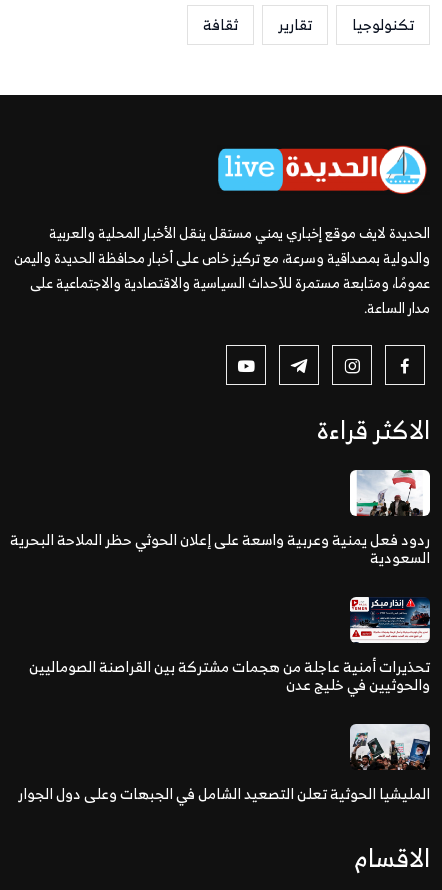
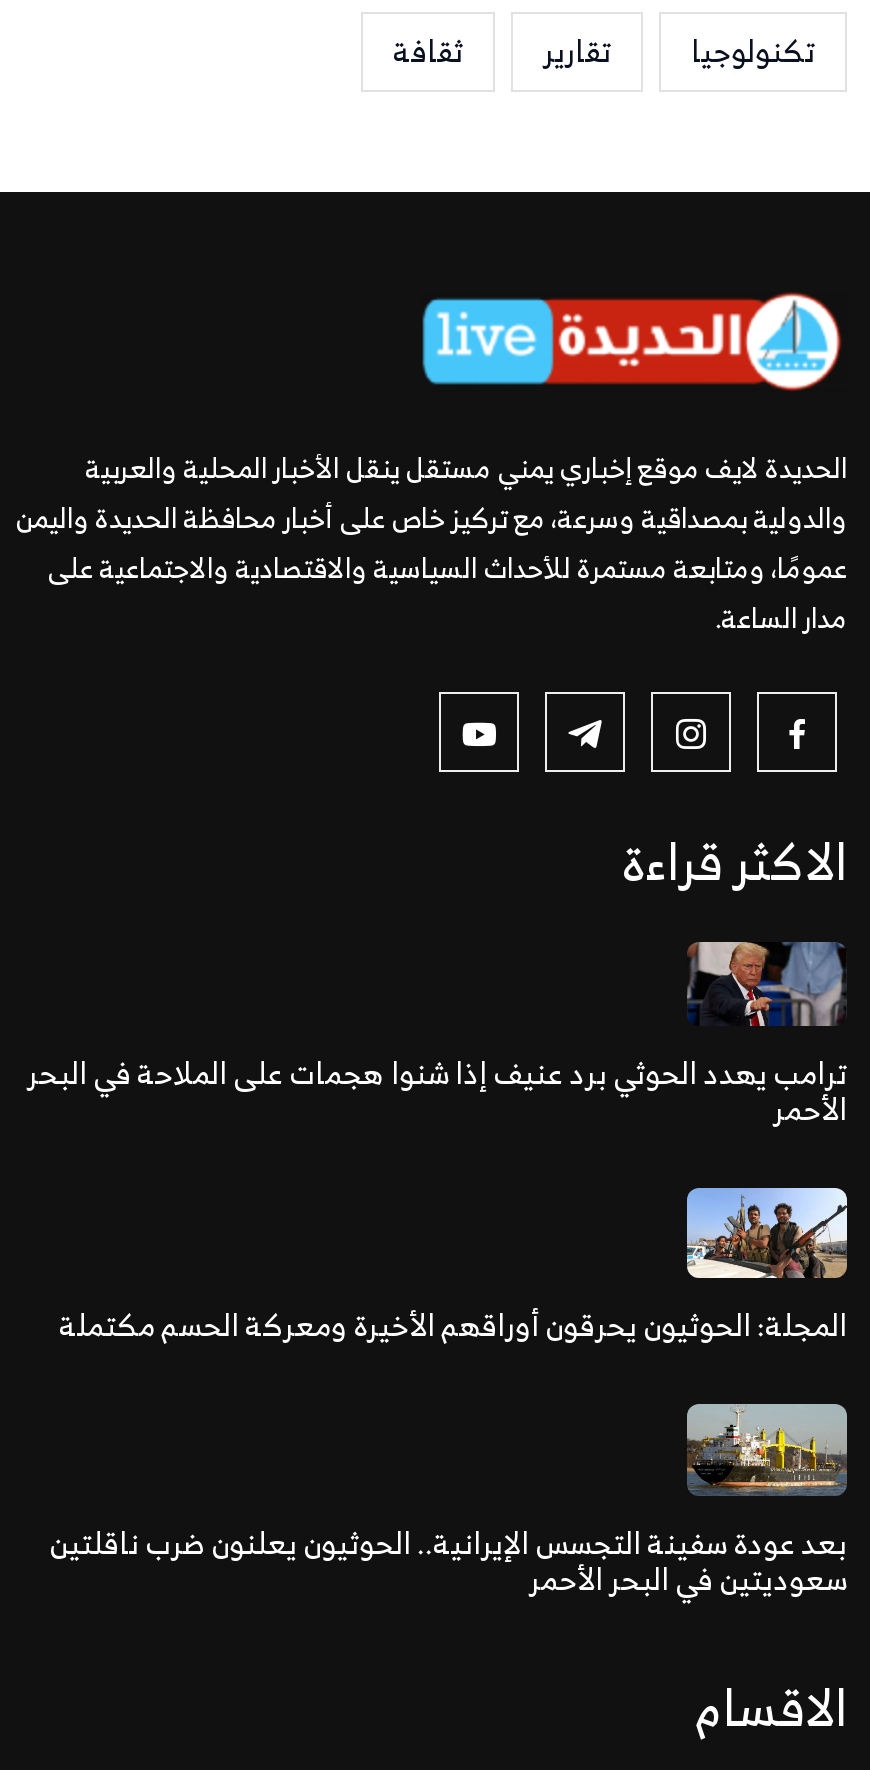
[10,469,431,571] [image] | ردود فعل يمنية وعربية واسعة على إعلان الحوثي حظر الملاحة البحرية | السعودية -> [27,940,847,1136] [image] | ترامب يهدد الحوثي برد عنيف إذا شنوا هجمات على الملاحة في البحر | الأحمر
[29,596,431,698] [image] | تحذيرات أمنية عاجلة من هجمات مشتركة بين القراصنة الصوماليين | والحوثيين في خليج عدن -> [59,1184,849,1352] [image] | المجلة: الحوثيون يحرقون أوراقهم الأخيرة ومعركة الحسم مكتملة
[18,707,430,807] [image] | المليشيا الحوثية تعلن التصعيد الشامل في الجبهات وعلى دول الجوار -> [49,1414,849,1606] [image] | بعد عودة سفينة التجسس الإيرانية.. الحوثيون يعلنون ضرب ناقلتين | سعوديتين في البحر الأحمر

